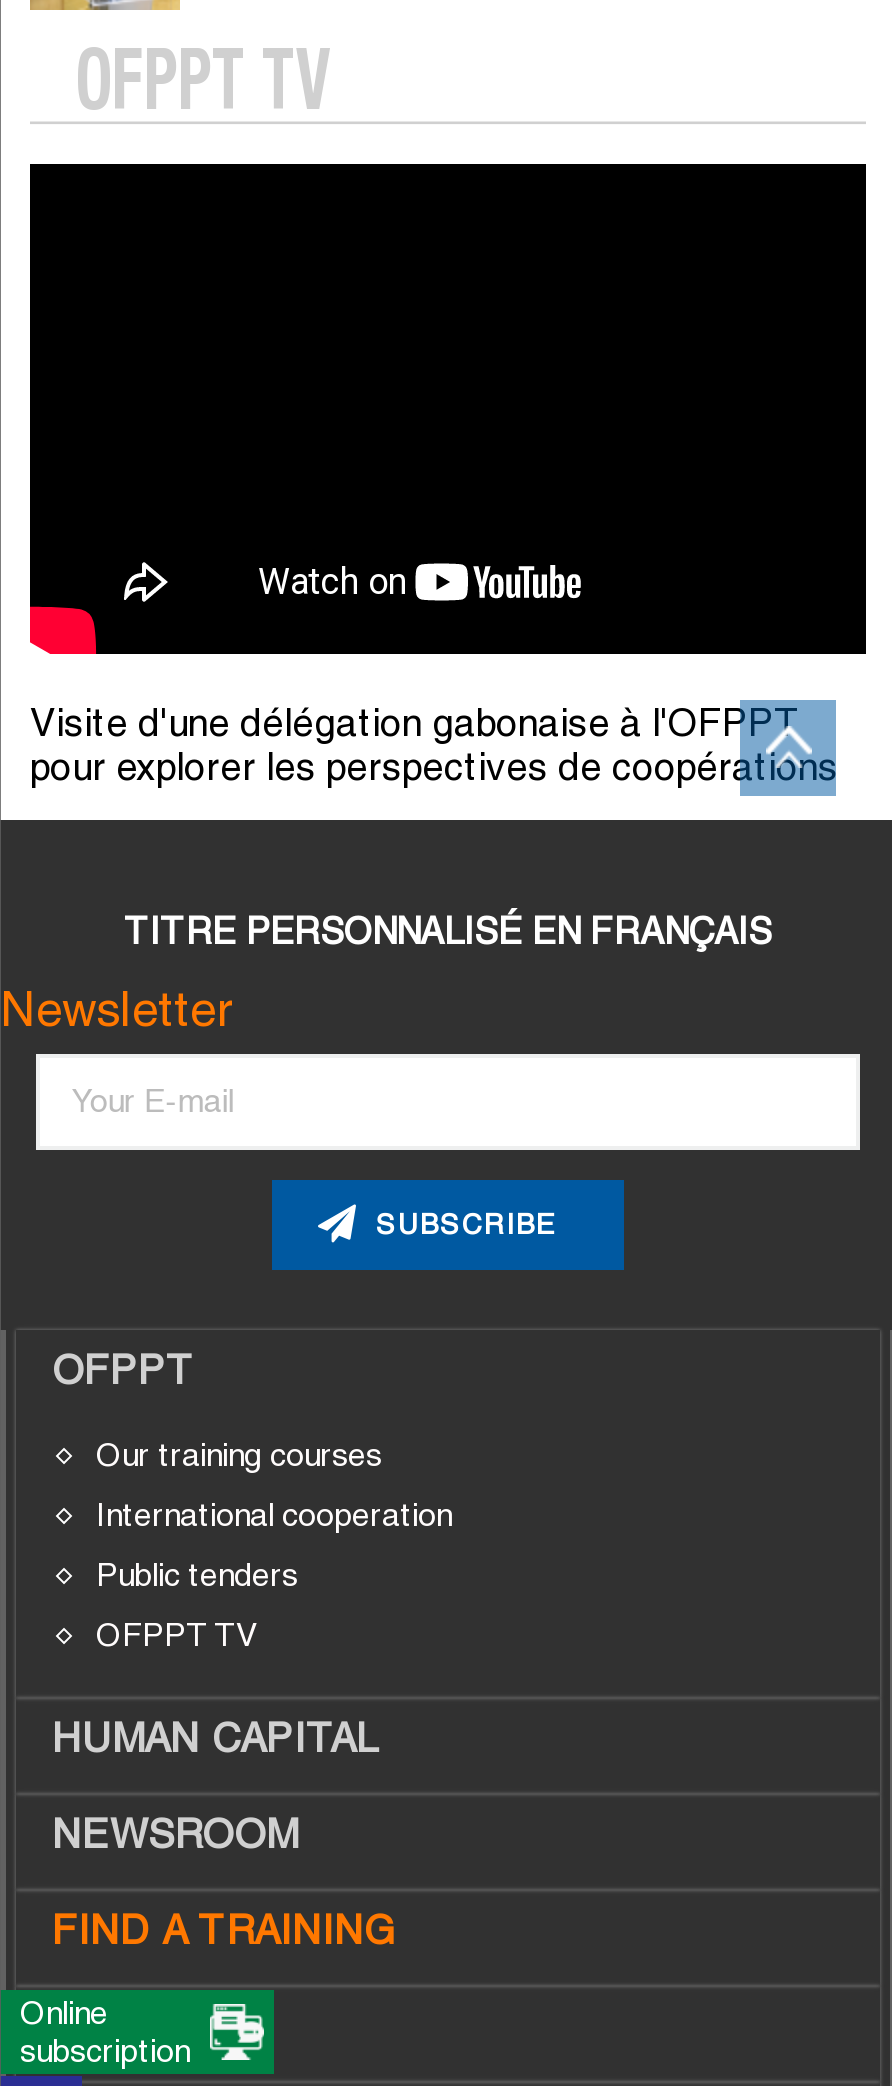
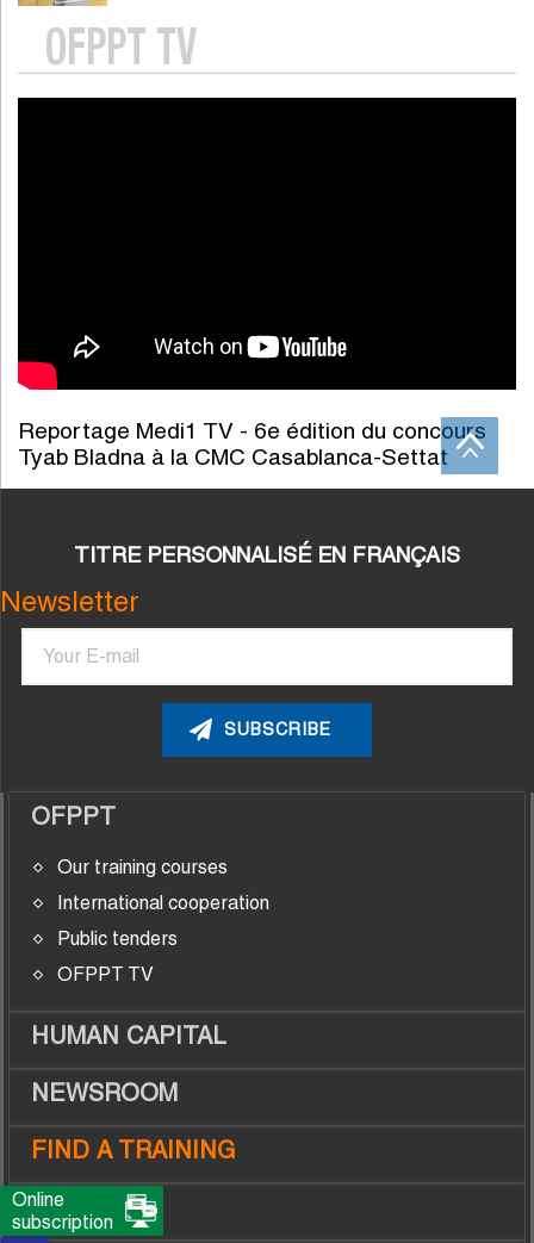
[30,701,838,789] Visite d'une délégation gabonaise à l'OFPPT | pour explorer les perspectives de coopérations -> [18,418,486,470] Reportage Medi1 TV - 6e édition du concours | Tyab Bladna à la CMC Casablanca-Settat

